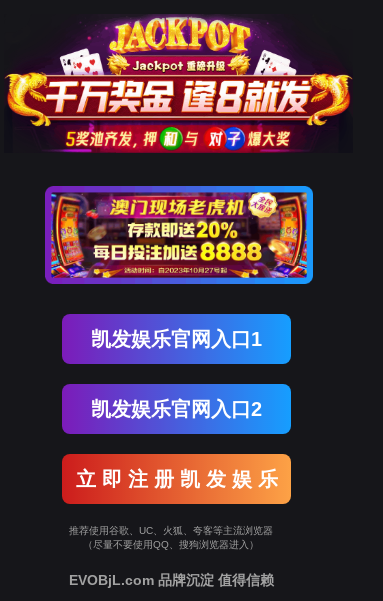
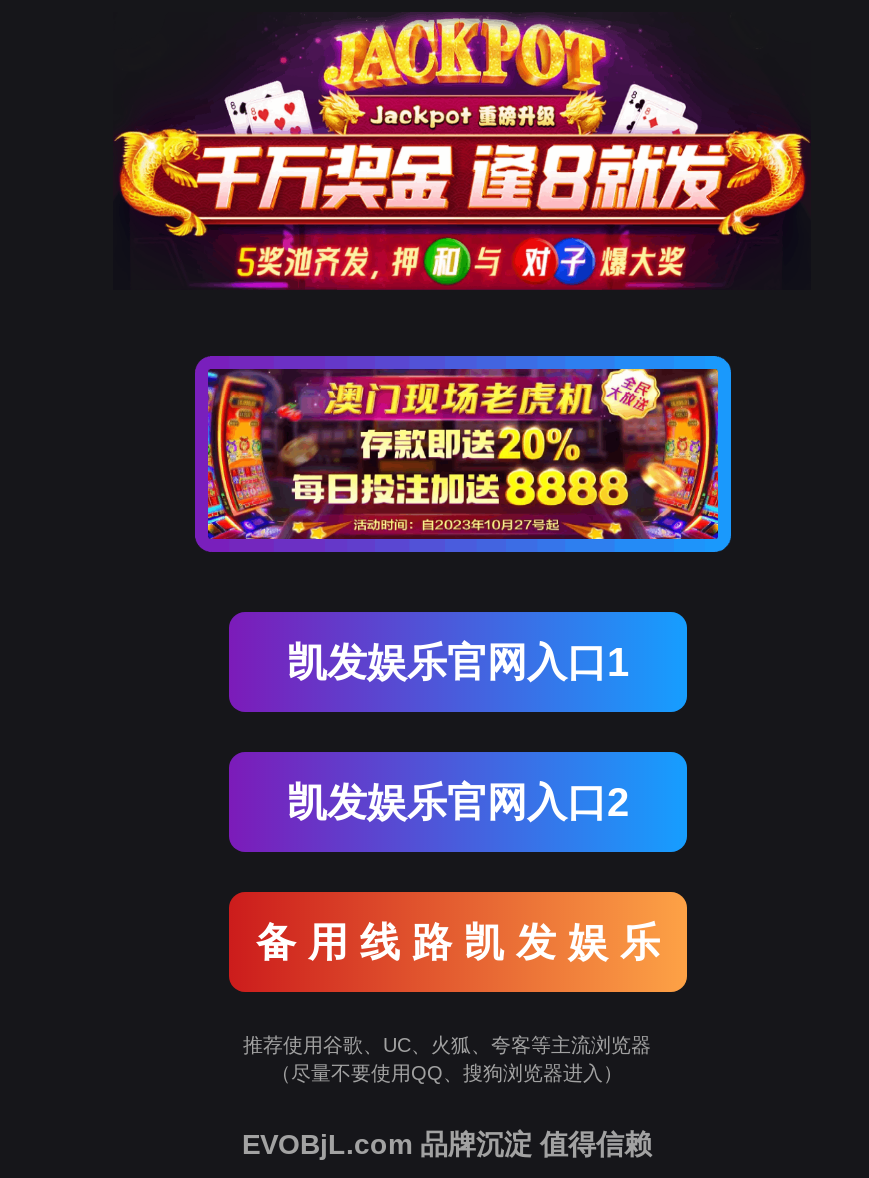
[75,468,277,490] 立 即 注 册 凯 发 娱 乐 -> [256,920,660,964] 备 用 线 路 凯 发 娱 乐

